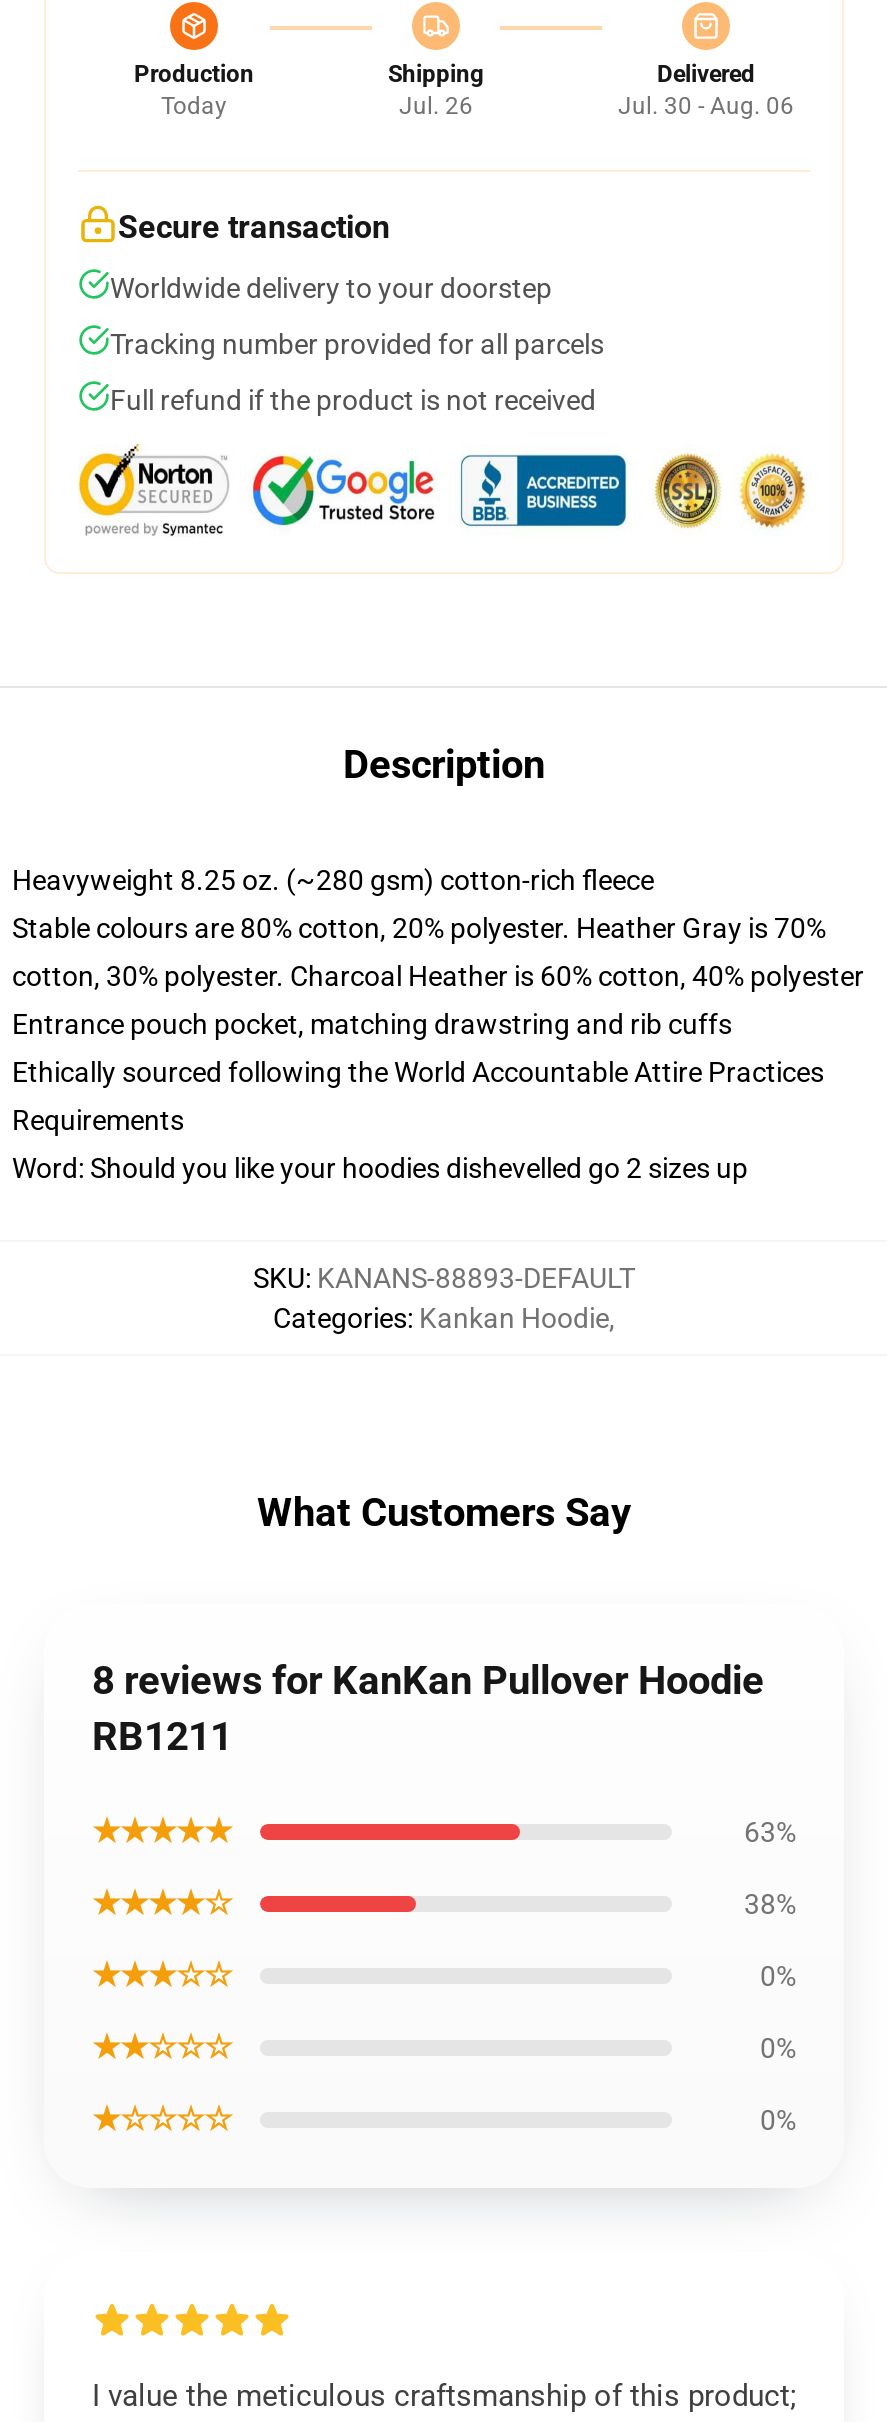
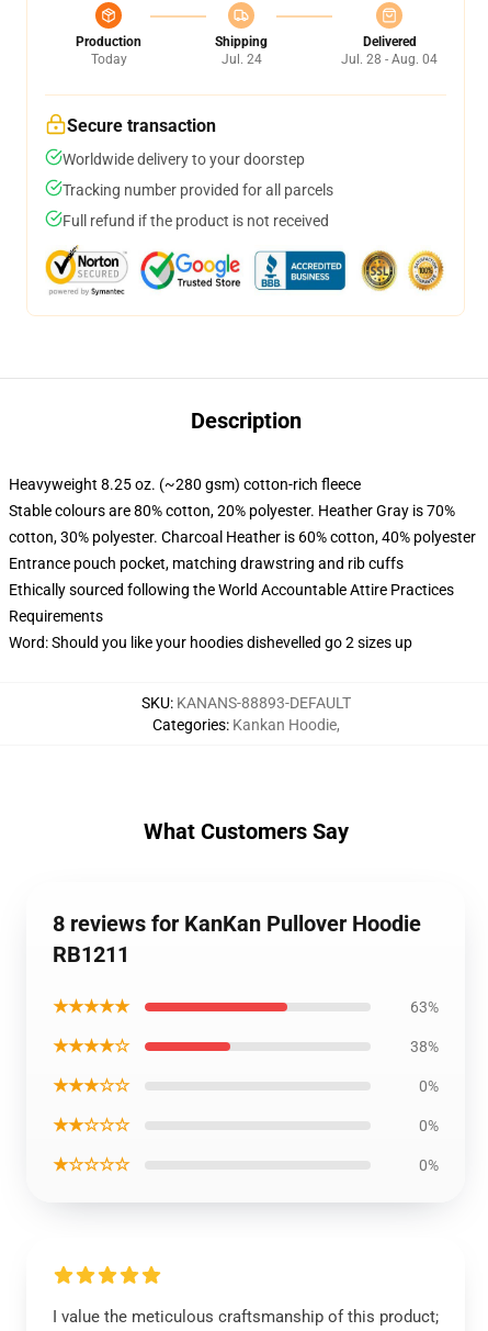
[399,92,473,120] Jul. 26 -> [221,52,262,67] Jul. 24
[618,92,794,120] Jul. 30 - Aug. 06 -> [341,52,438,67] Jul. 28 - Aug. 04

